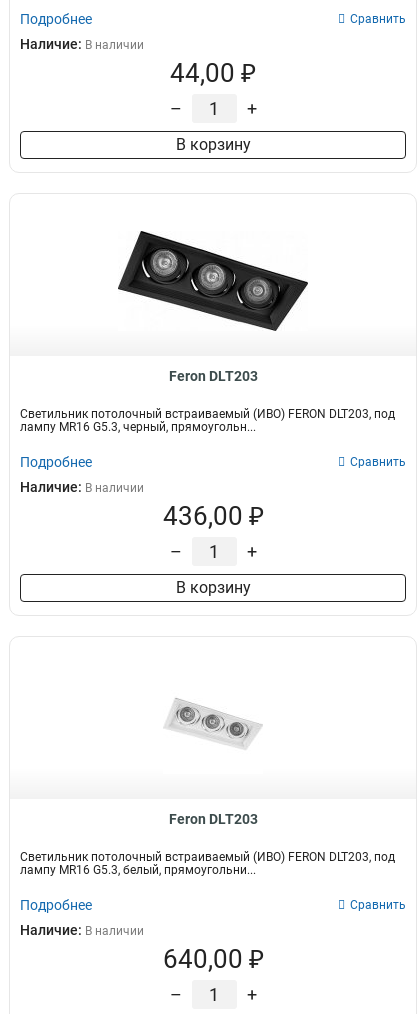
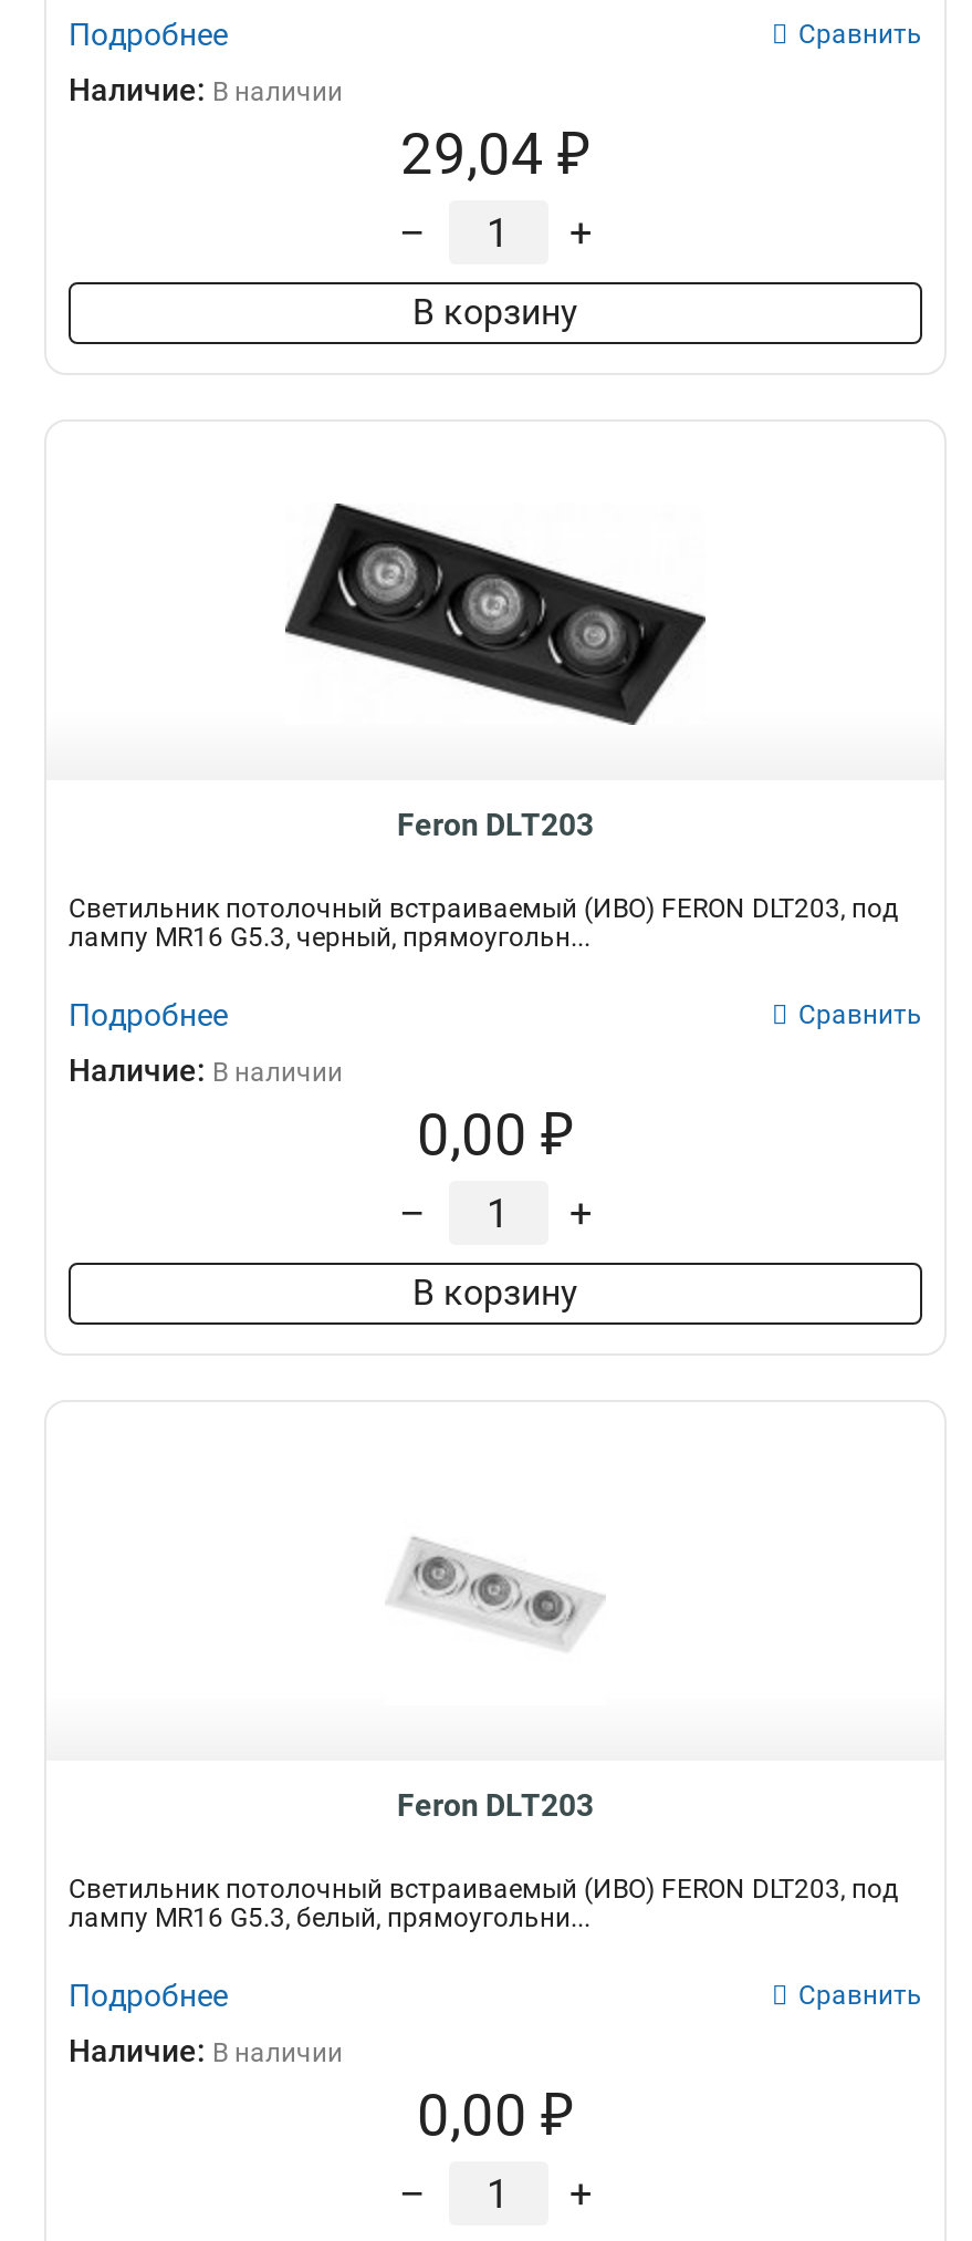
[170,58,256,88] 44,00 ₽ -> [400,121,590,187] 29,04 ₽
[162,501,263,531] 436,00 ₽ -> [417,1101,574,1168] 0,00 ₽
[162,944,263,974] 640,00 ₽ -> [417,2082,574,2148] 0,00 ₽

